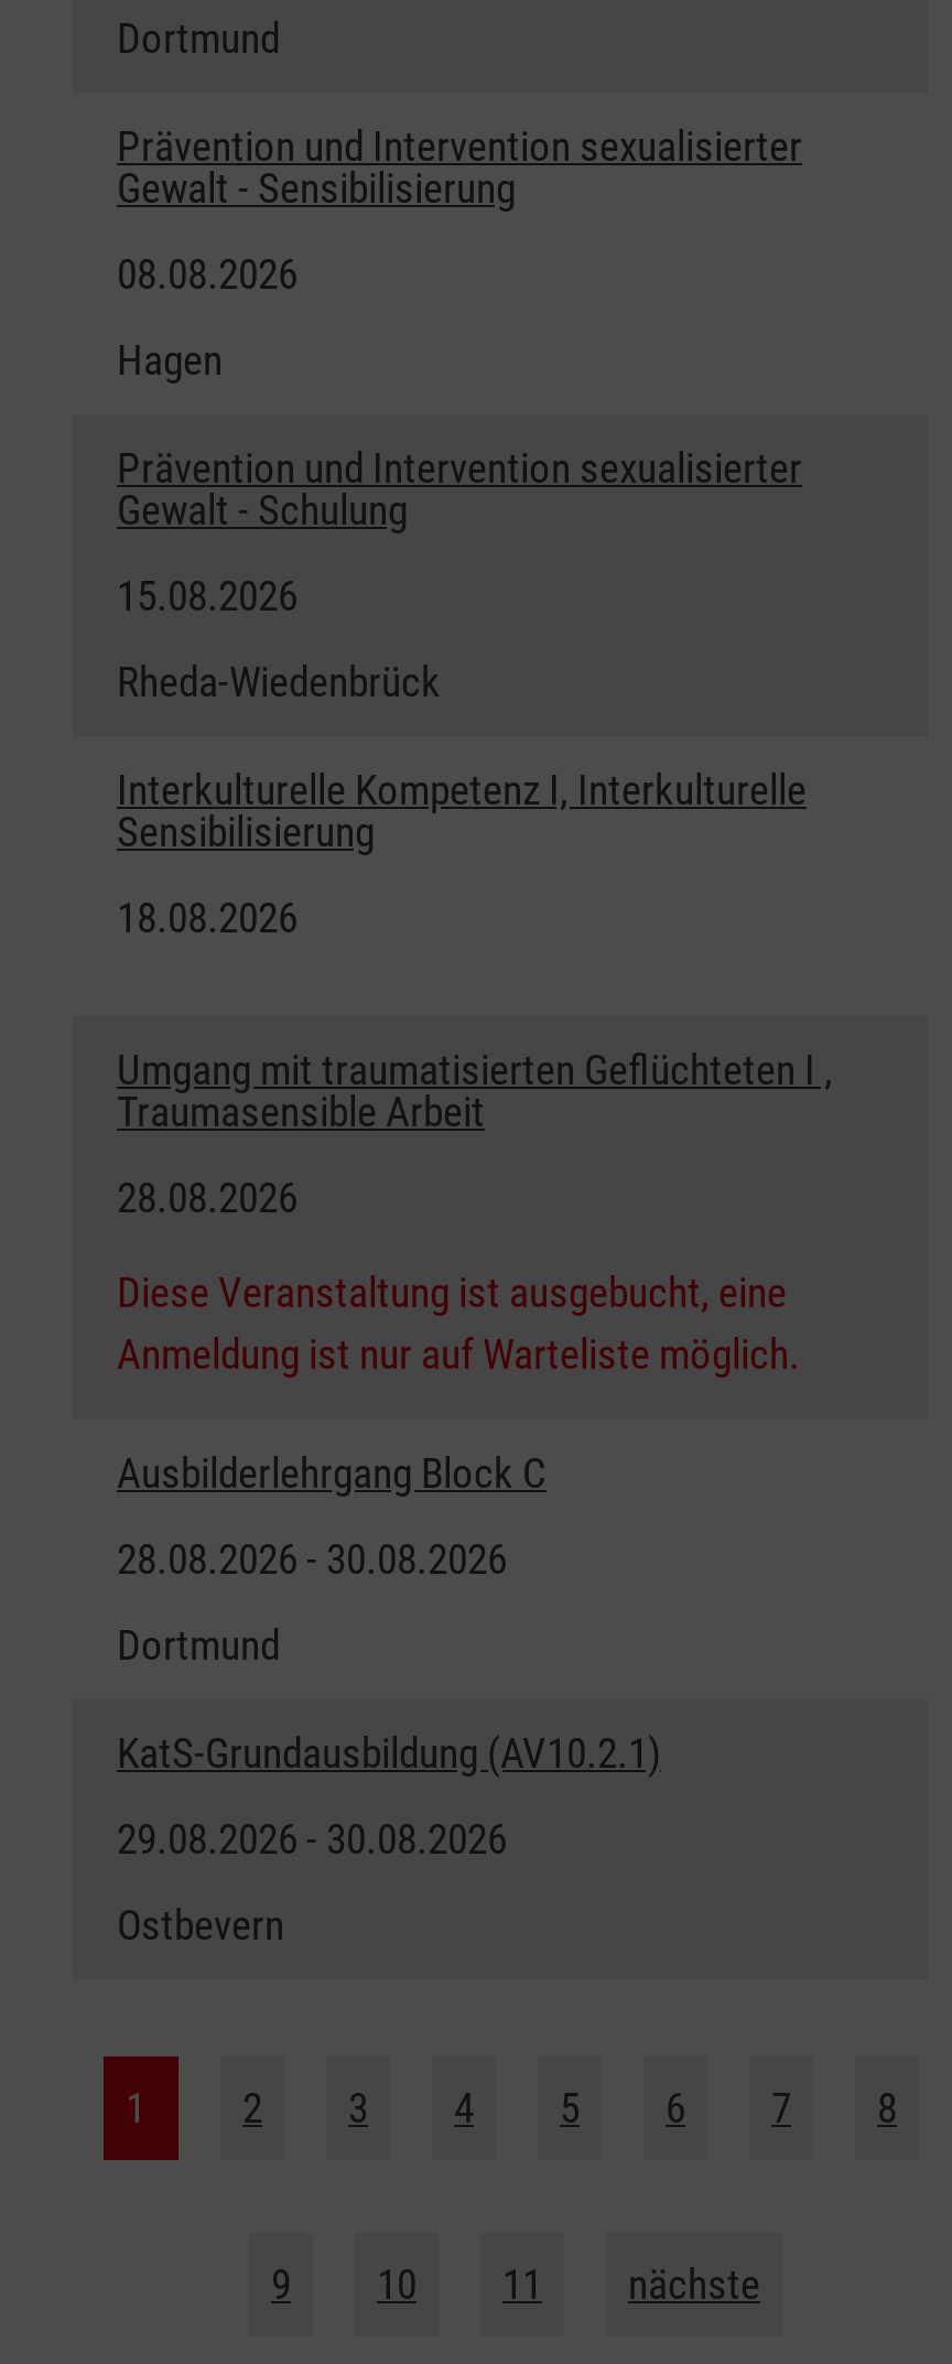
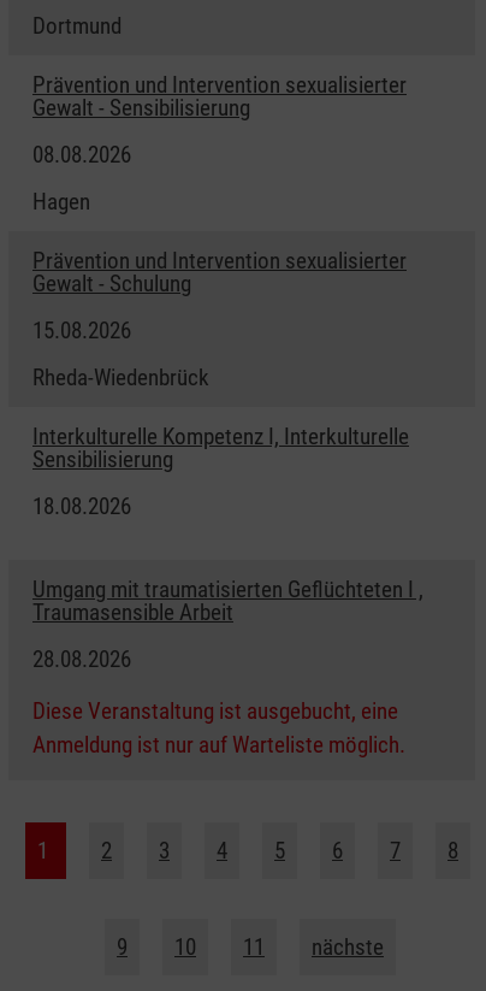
[117,1447,661,1950] Ausbilderlehrgang Block C | 28.08.2026 - 30.08.2026 | Dortmund | KatS-Grundausbildung (AV10.2.1) | 29.08.2026 - 30.08.2026 | Ostbevern -> none

